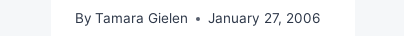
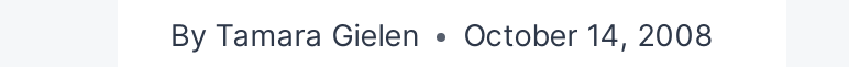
[75,10,320,26] By Tamara Gielen January 27, 2006 -> [170,18,712,53] By Tamara Gielen October 14, 2008

